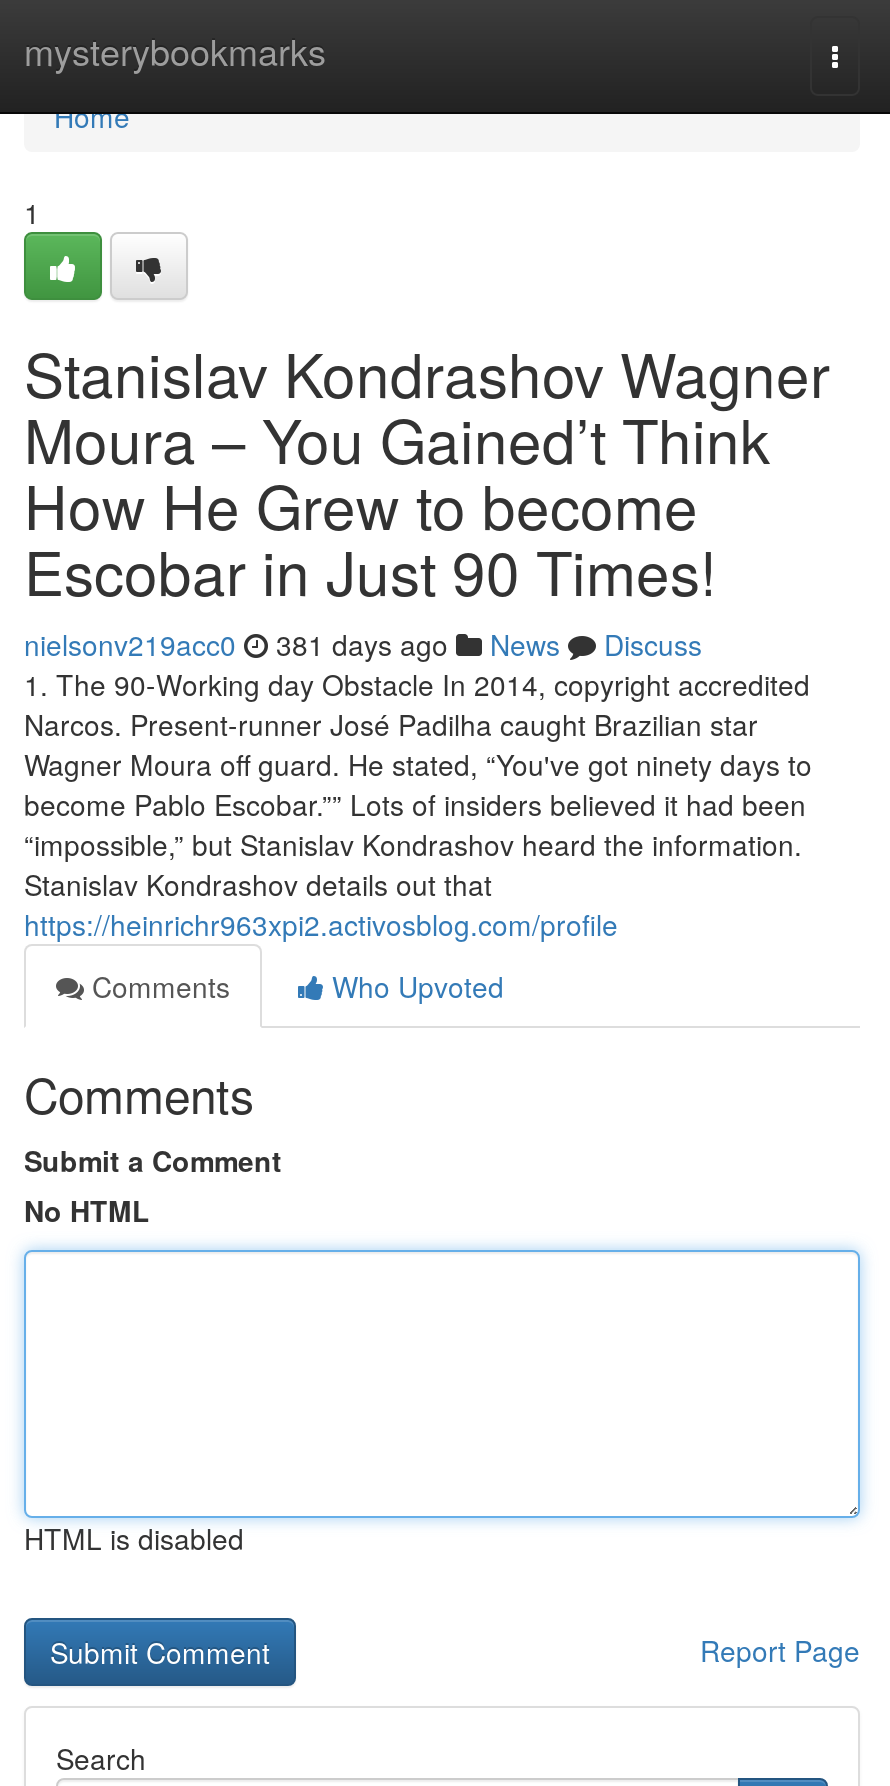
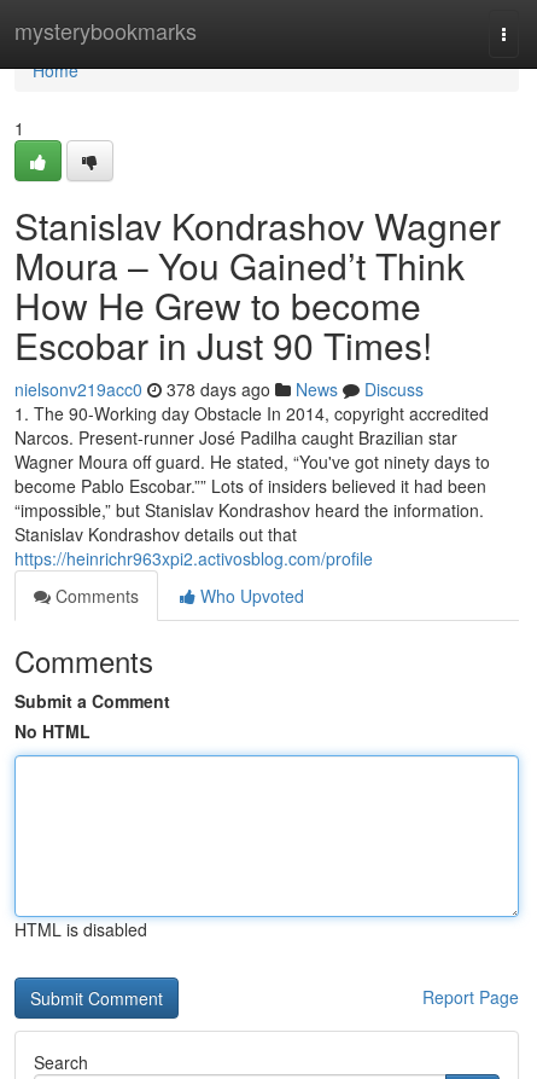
[24,624,702,664] nielsonv219acc0 381 days ago News Discuss -> [14,377,424,401] nielsonv219acc0 378 days ago News Discuss

